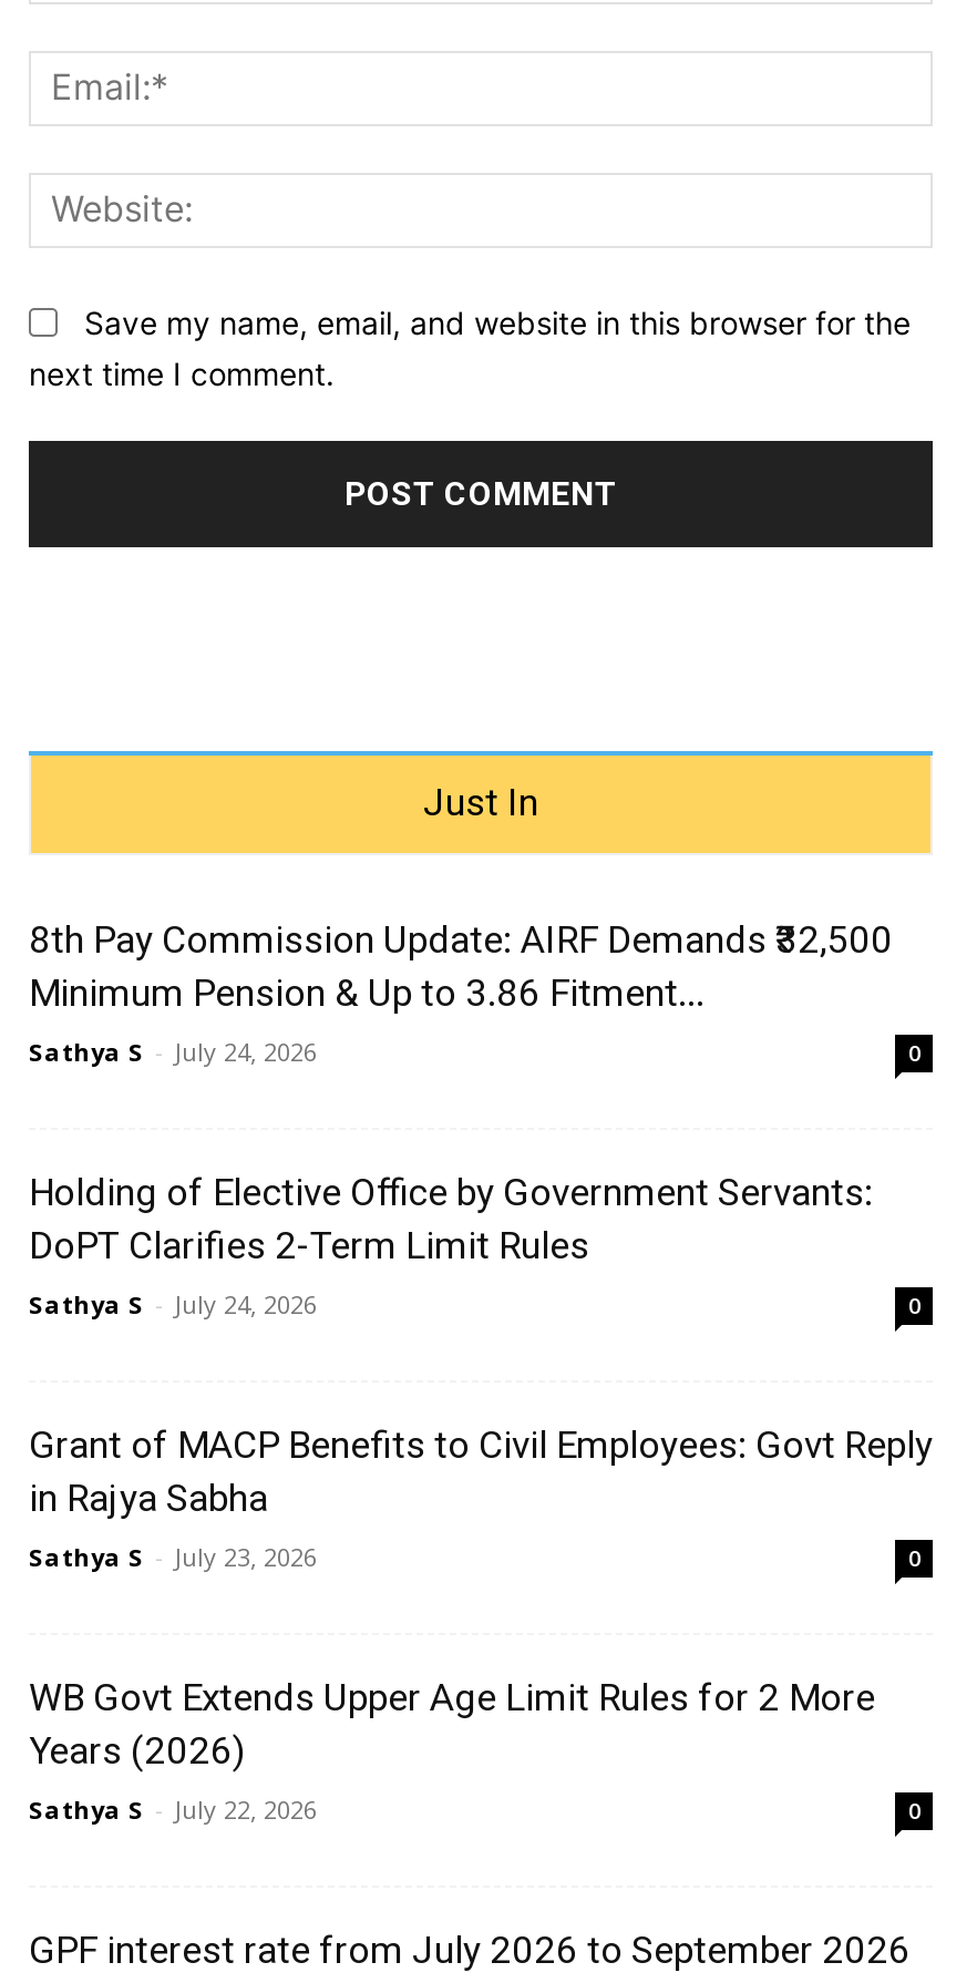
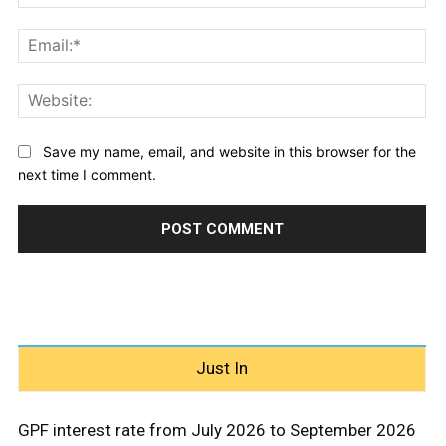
[29,918,933,1826] 8th Pay Commission Update: AIRF Demands ₹32,500 | Minimum Pension & Up to 3.86 Fitment... | Sathya S - July 24, 2026 | 0 | Holding of Elective Office by Government Servants: | DoPT Clarifies 2-Term Limit Rules | Sathya S - July 24, 2026 | 0 | Grant of MACP Benefits to Civil Employees: Govt Reply | in Rajya Sabha | Sathya S - July 23, 2026 | 0 | WB Govt Extends Upper Age Limit Rules for 2 More | Years (2026) | Sathya S - July 22, 2026 | 0 -> none

